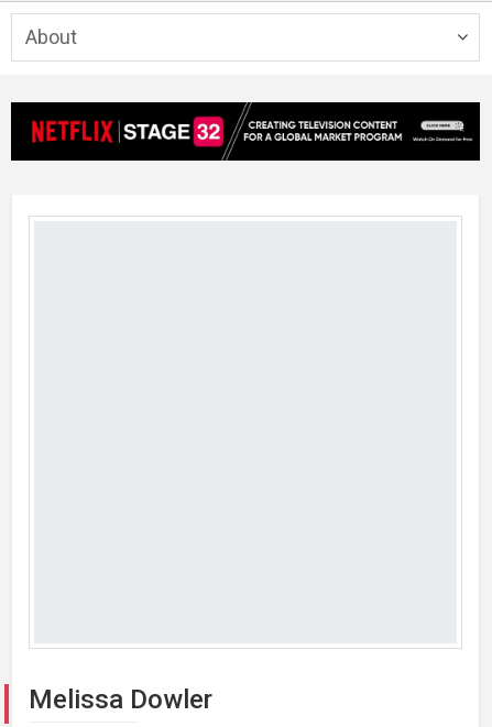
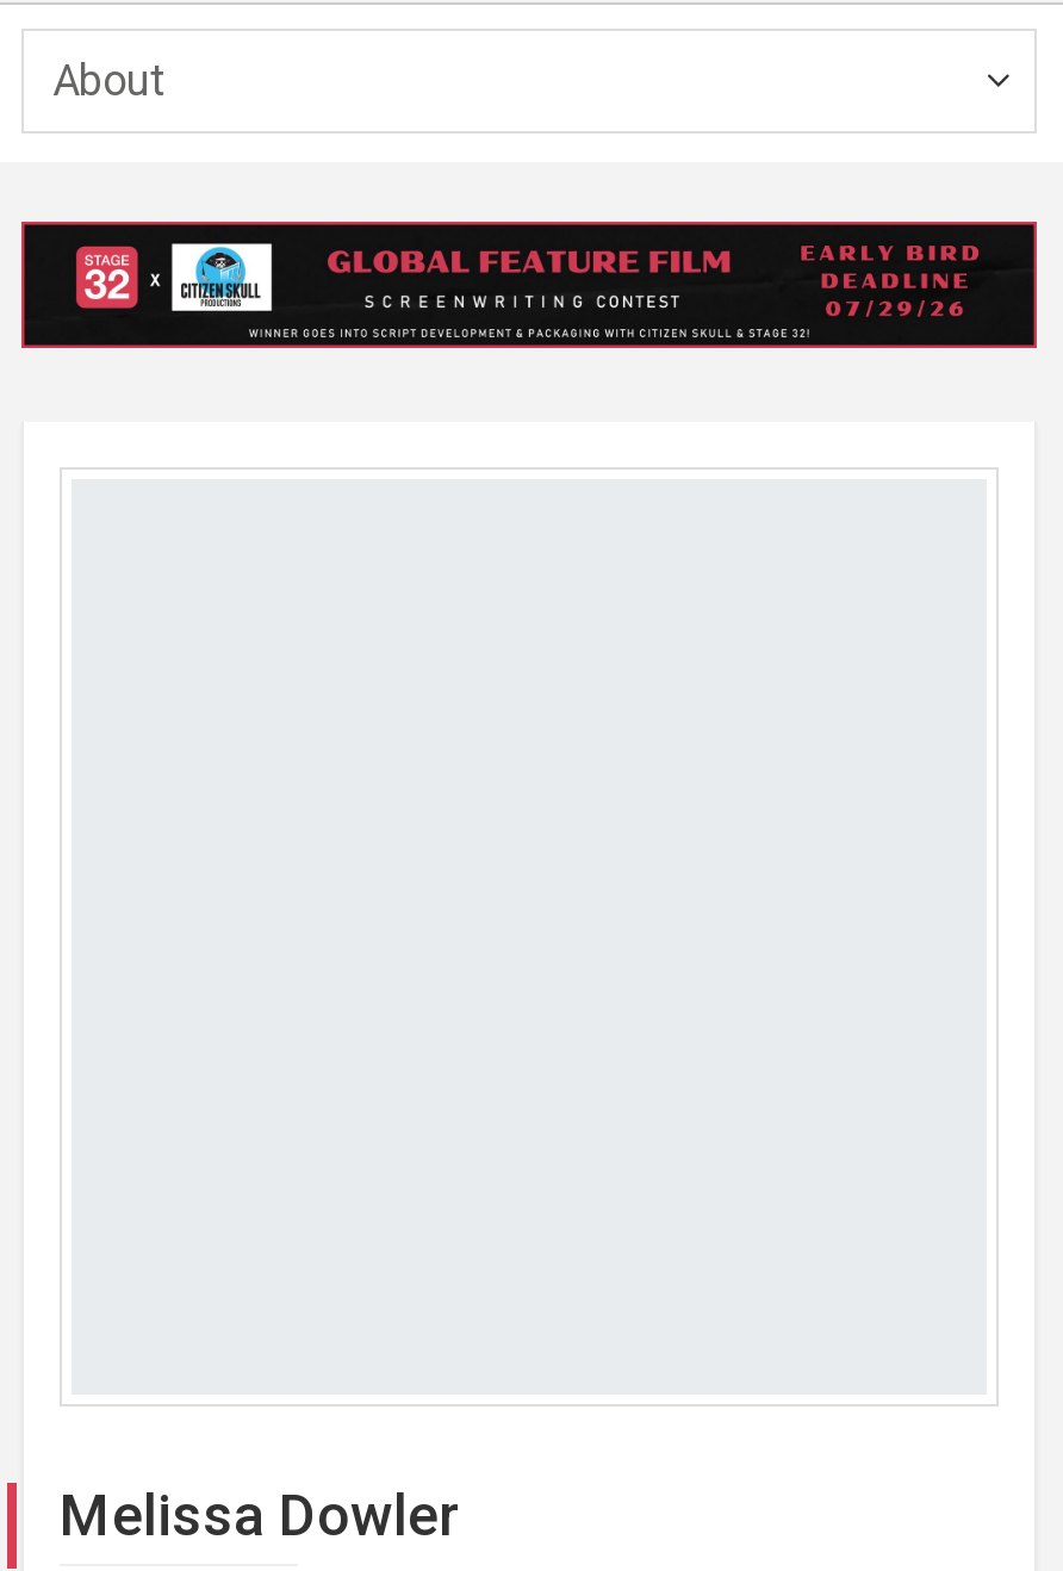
[10,101,481,162] [image] -> [19,219,1039,350] [image]

